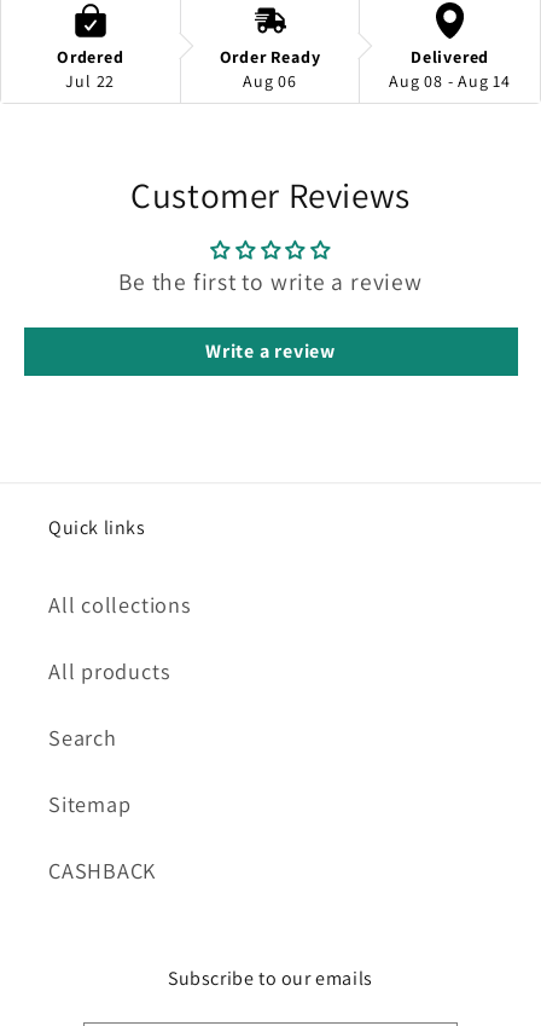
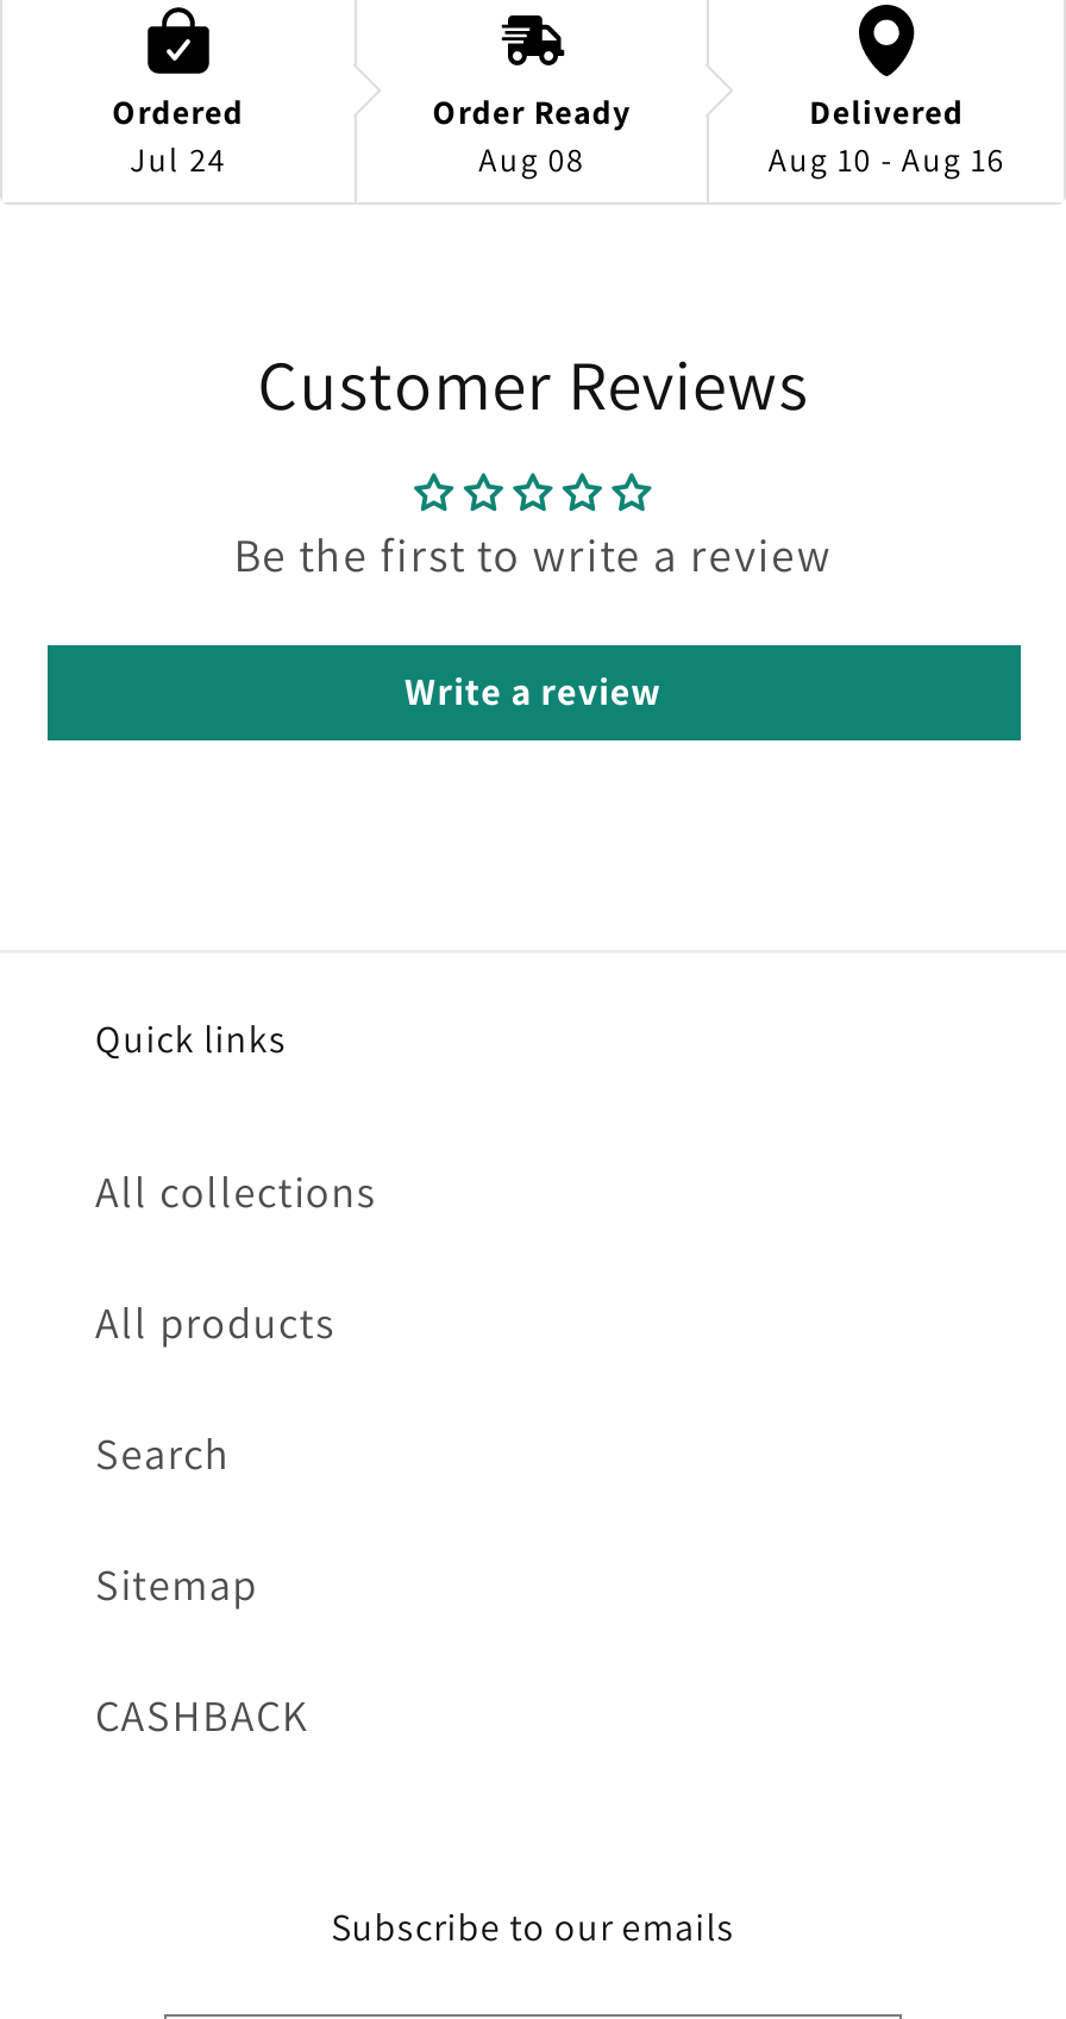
[66,70,115,92] Jul 22 -> [130,138,227,180] Jul 24
[243,70,297,92] Aug 06 -> [479,138,585,180] Aug 08
[389,70,511,92] Aug 08 - Aug 14 -> [768,138,1005,180] Aug 10 - Aug 16

